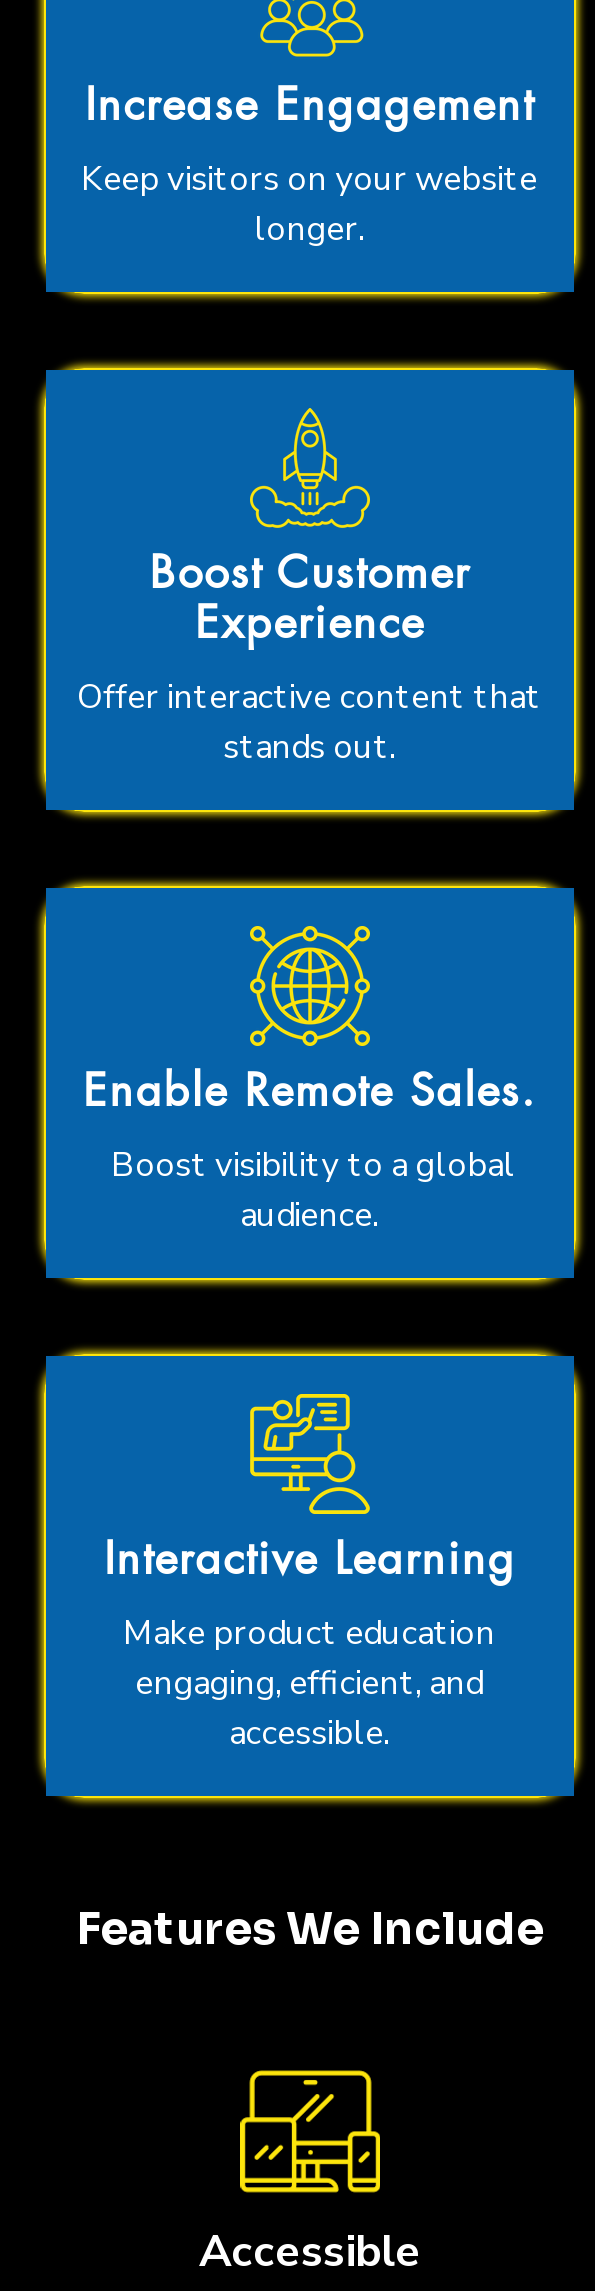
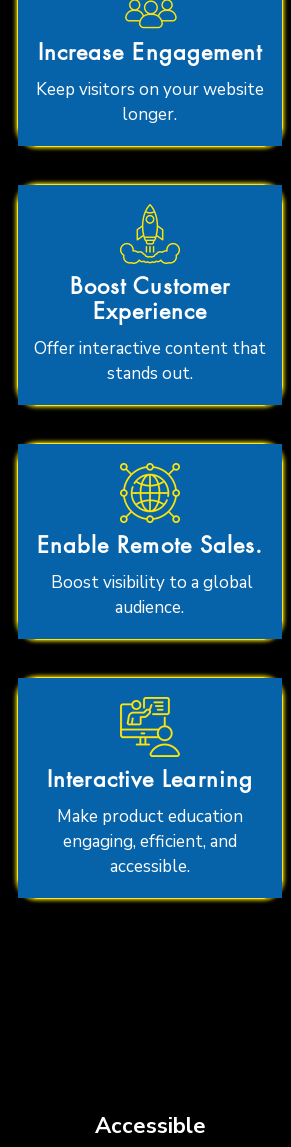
[76,1902,544,1956] Features We Include -> none
[238,2068,382,2194] [image] -> none

